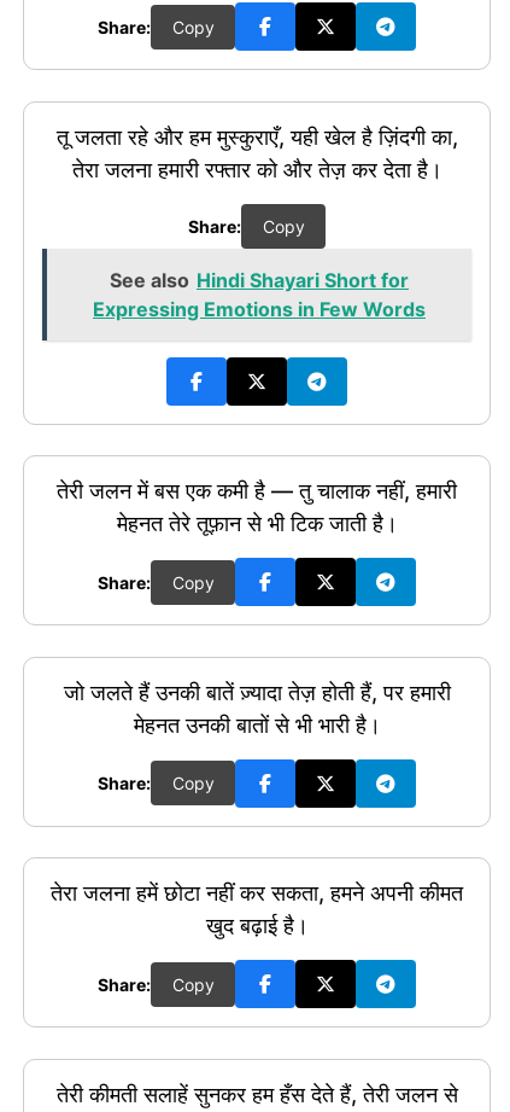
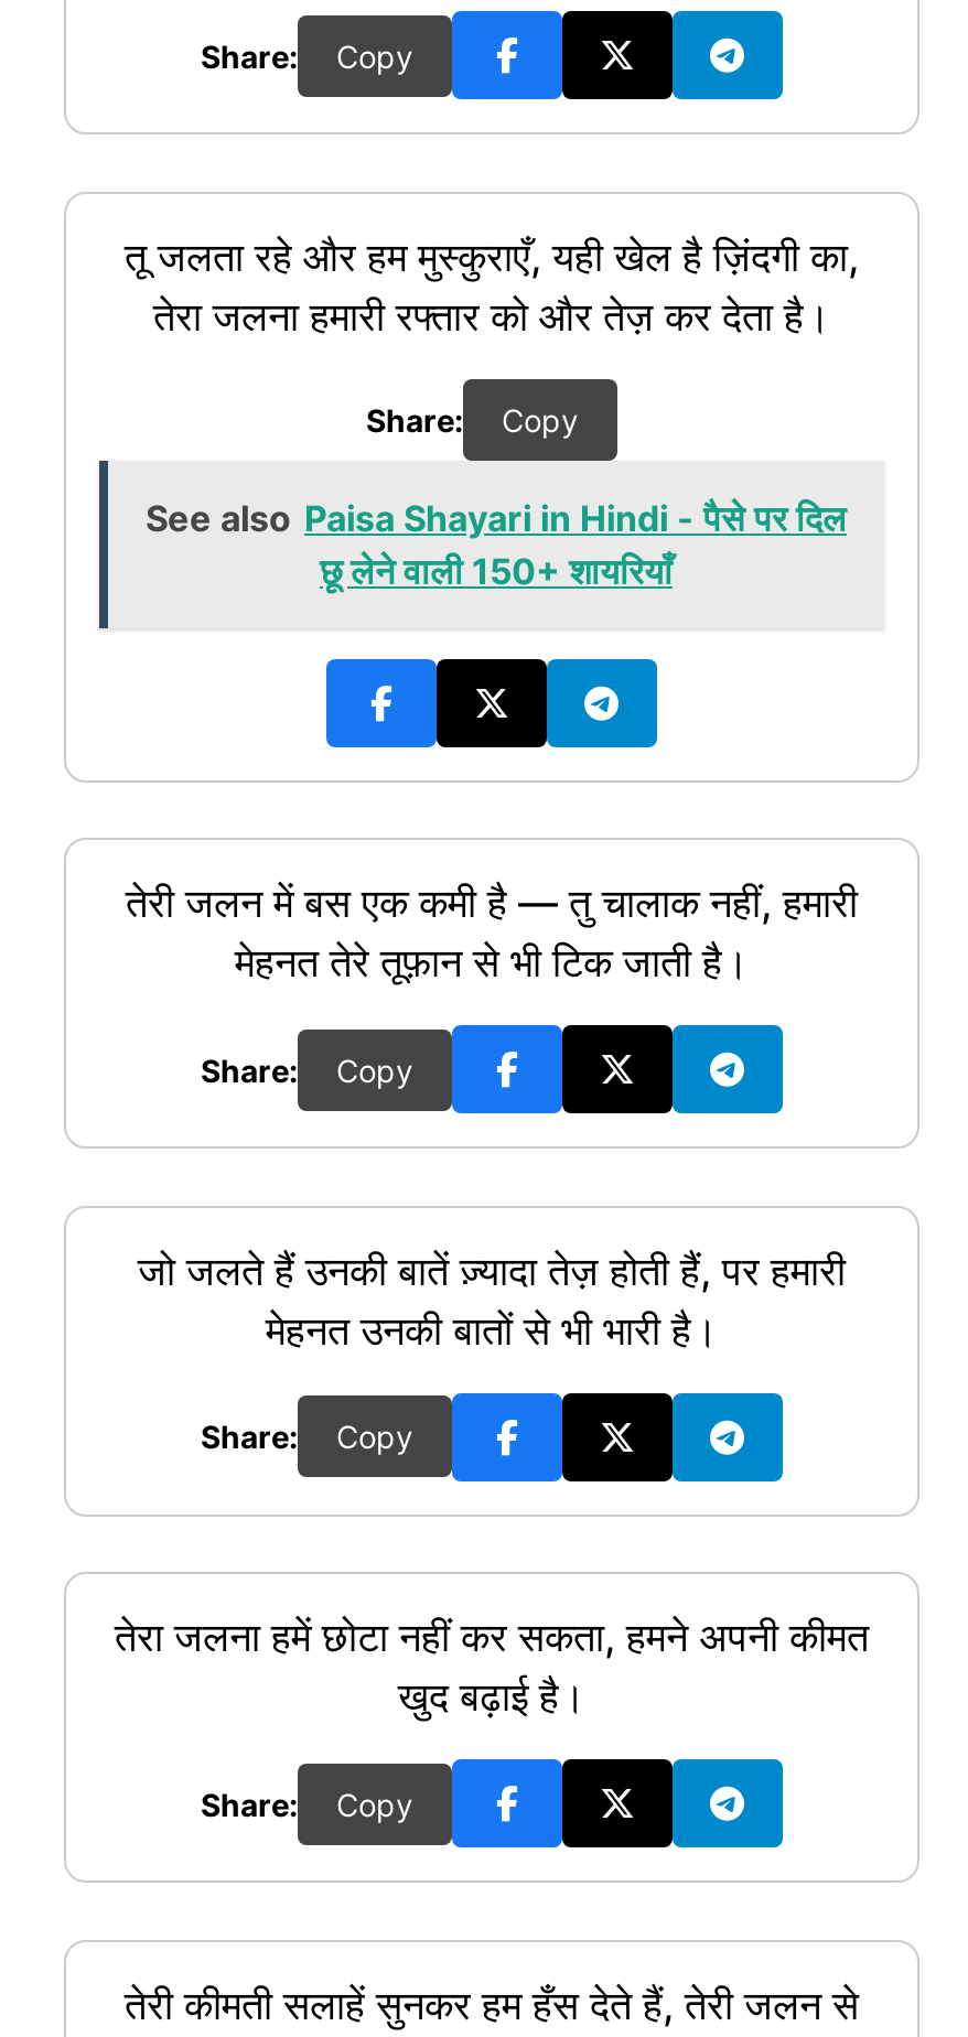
[93,268,426,321] See also Hindi Shayari Short for | Expressing Emotions in Few Words -> [146,495,847,592] See also Paisa Shayari in Hindi - पैसे पर दिल | छू लेने वाली 150+ शायरियाँ

